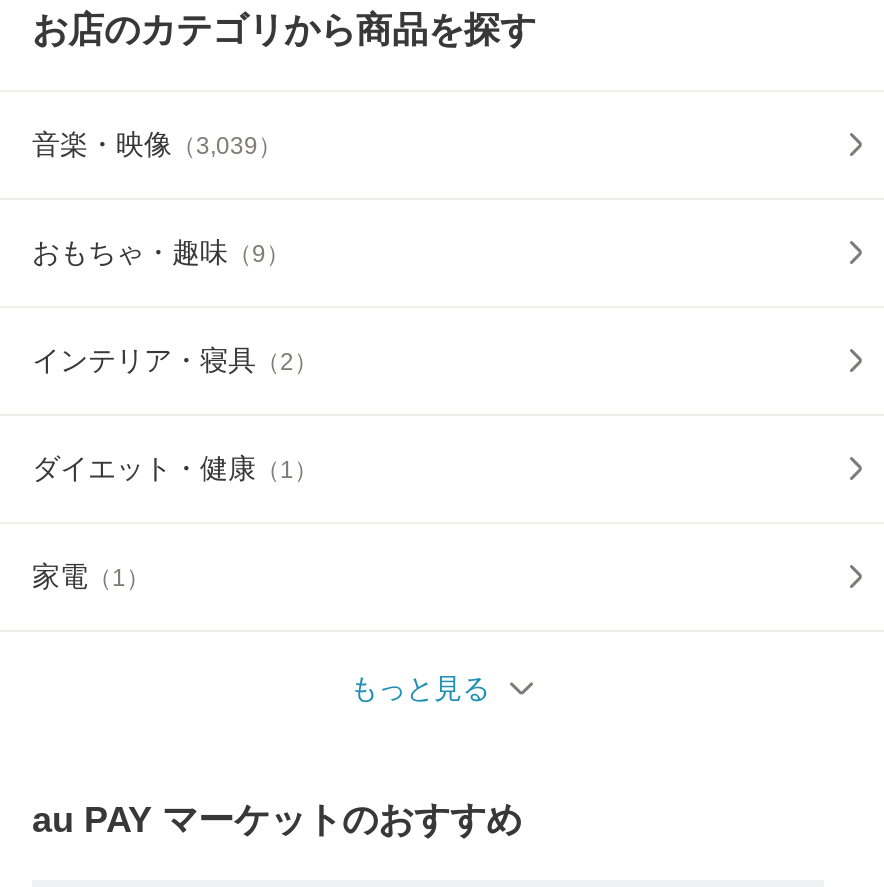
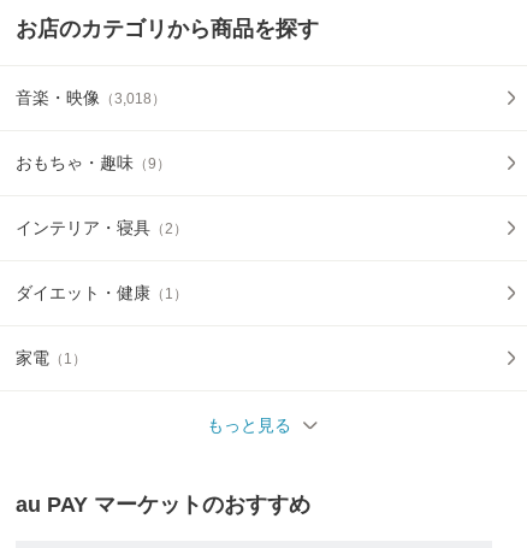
[32,128,282,160] 音楽・映像（3,039） -> [16,88,166,107] 音楽・映像（3,018）

